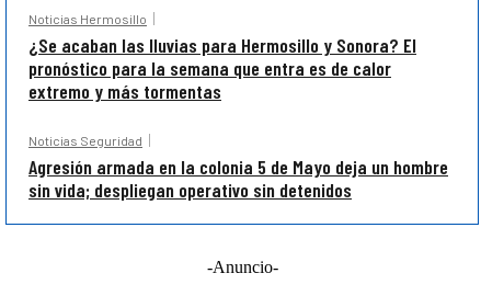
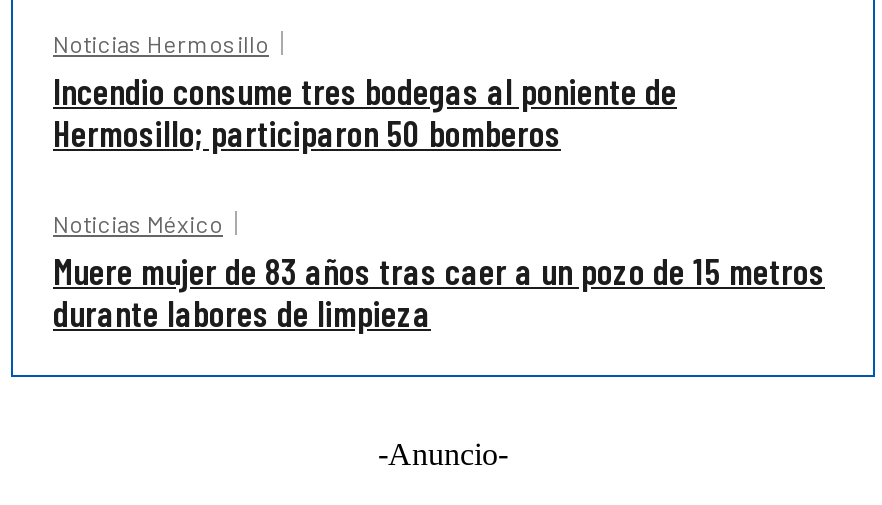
[28,33,416,103] ¿Se acaban las lluvias para Hermosillo y Sonora? El | pronóstico para la semana que entra es de calor | extremo y más tormentas -> [53,69,677,155] Incendio consume tres bodegas al poniente de | Hermosillo; participaron 50 bomberos
[28,133,448,202] Noticias Seguridad | Agresión armada en la colonia 5 de Mayo deja un hombre | sin vida; despliegan operativo sin detenidos -> [53,209,825,335] Noticias México | Muere mujer de 83 años tras caer a un pozo de 15 metros | durante labores de limpieza

